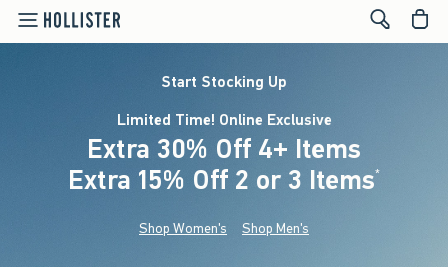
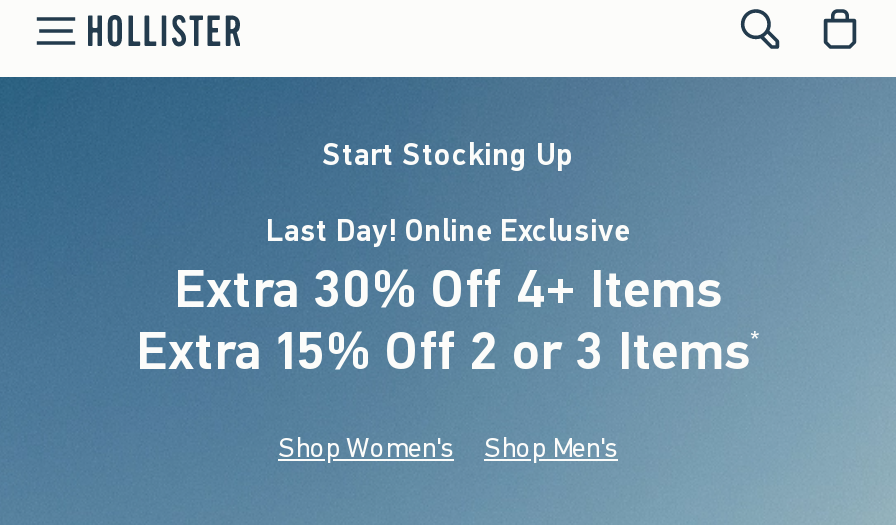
[116,110,331,130] Limited Time! Online Exclusive -> [266,211,630,251] Last Day! Online Exclusive

